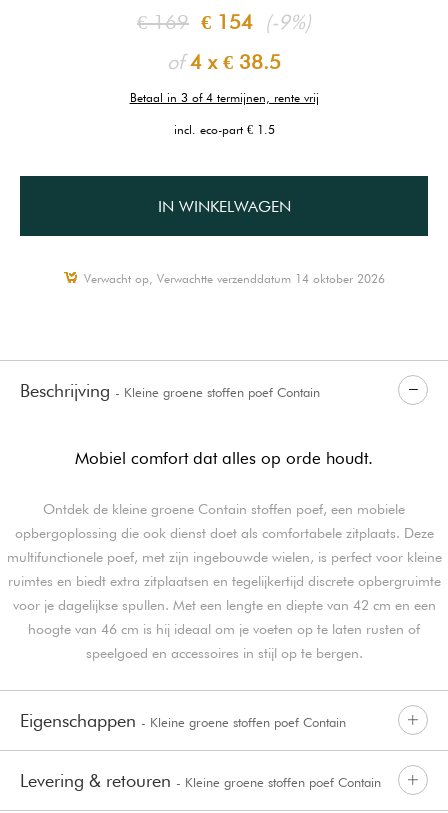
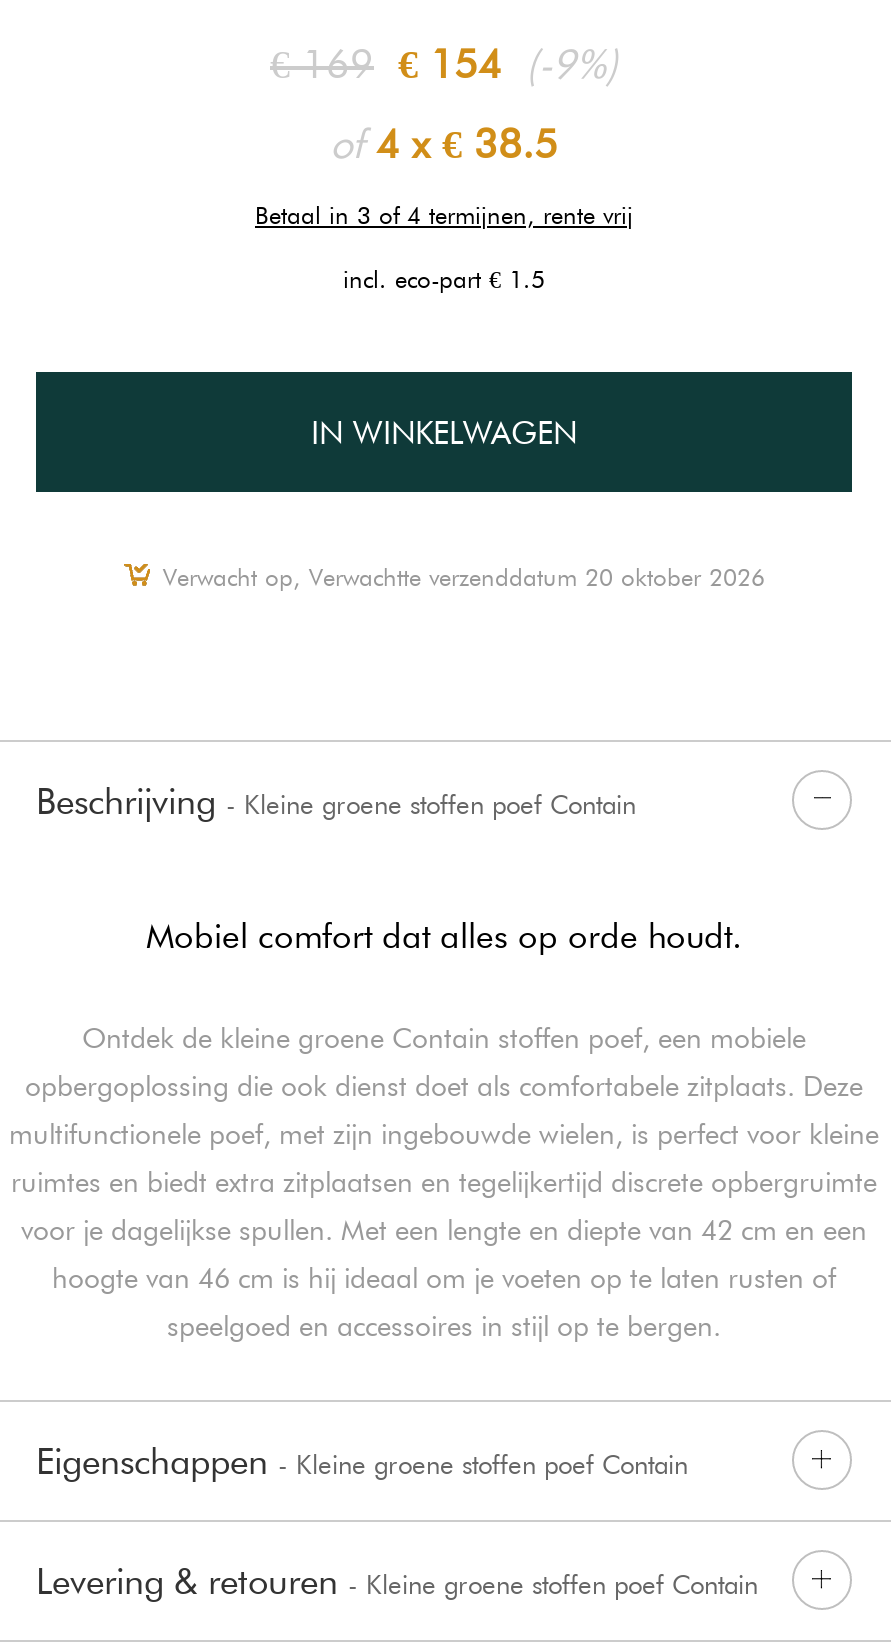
[83,271,384,286] Verwacht op, Verwachtte verzenddatum 14 oktober 2026 -> [163,561,765,591] Verwacht op, Verwachtte verzenddatum 20 oktober 2026

